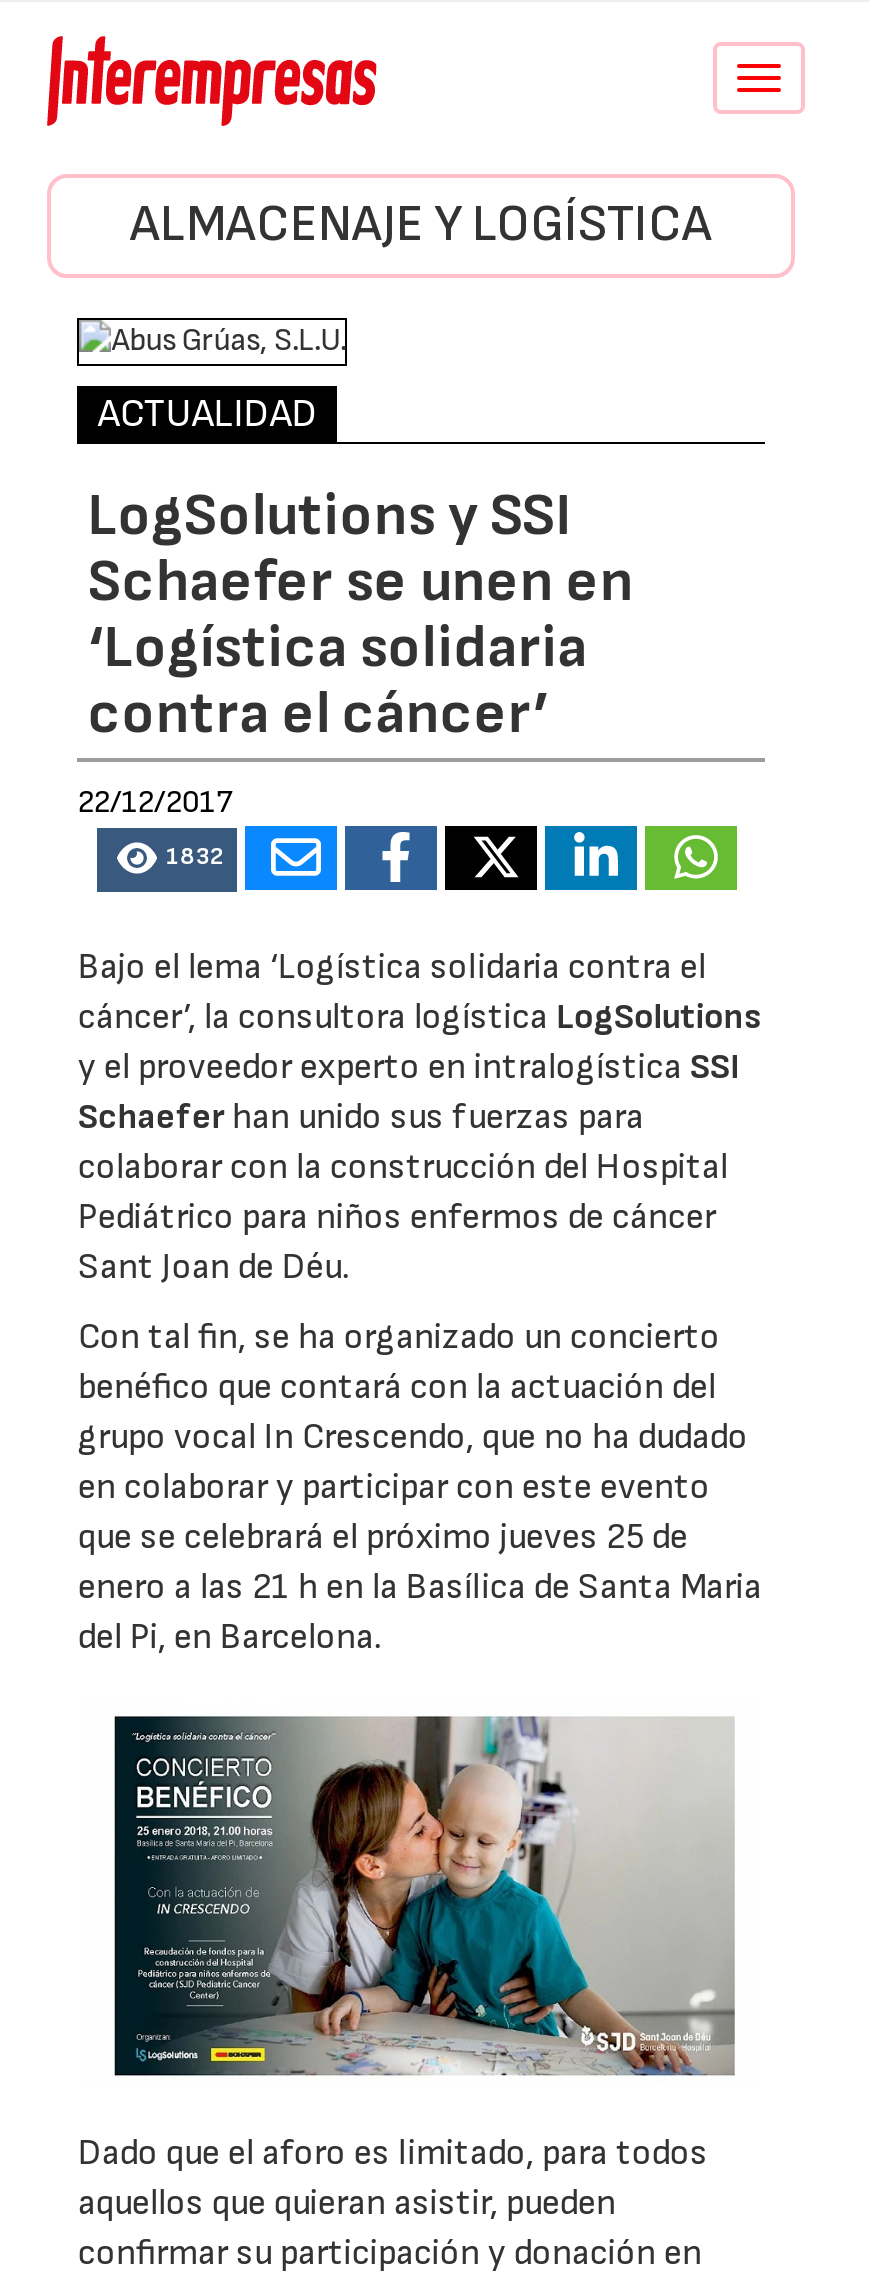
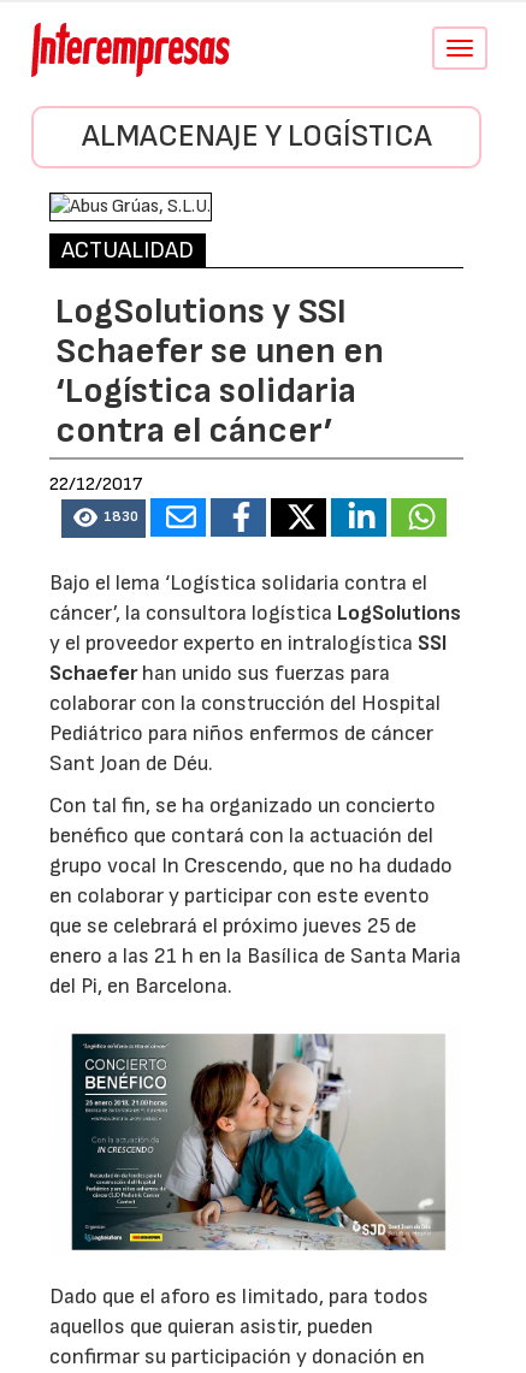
[166,842,224,872] 1832 -> [103,508,138,526] 1830

